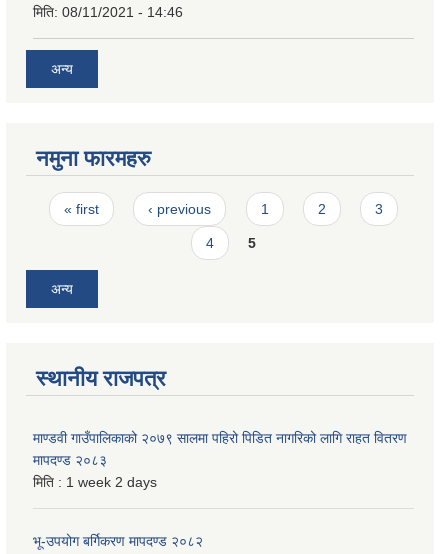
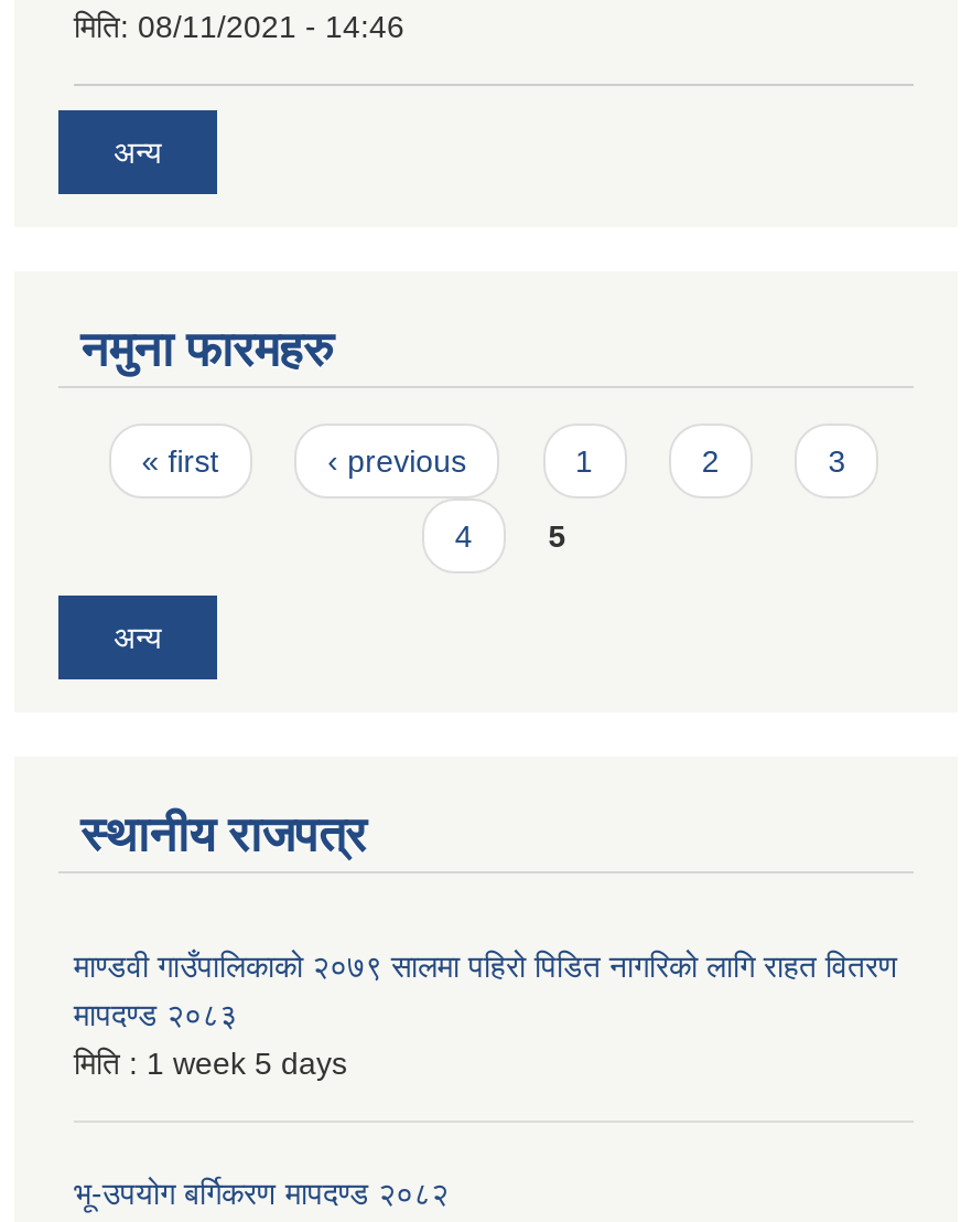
[33,474,157,490] मिति : 1 week 2 days -> [74,1046,347,1081] मिति : 1 week 5 days

